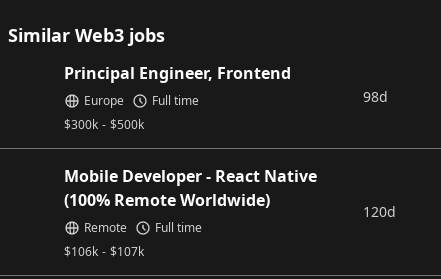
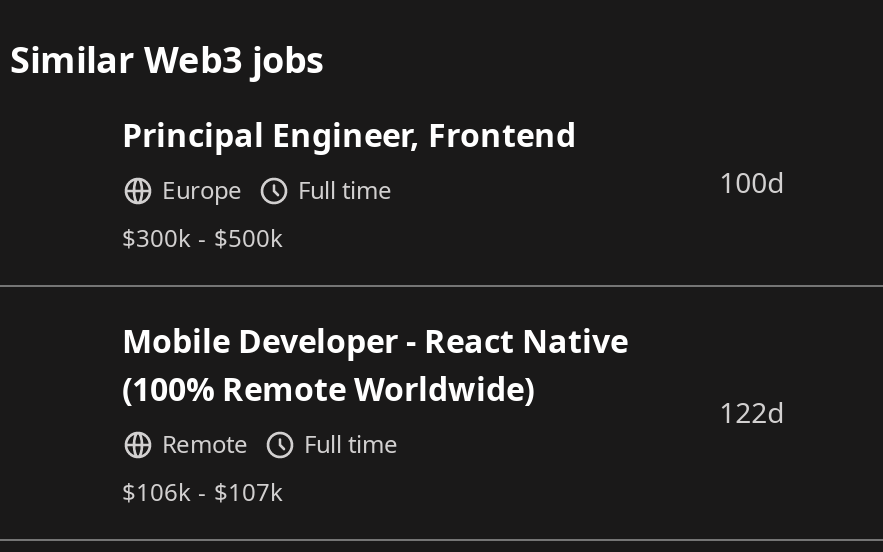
[363,87,388,106] 98d -> [719,163,785,201] 100d
[363,202,396,221] 120d -> [719,393,785,431] 122d

